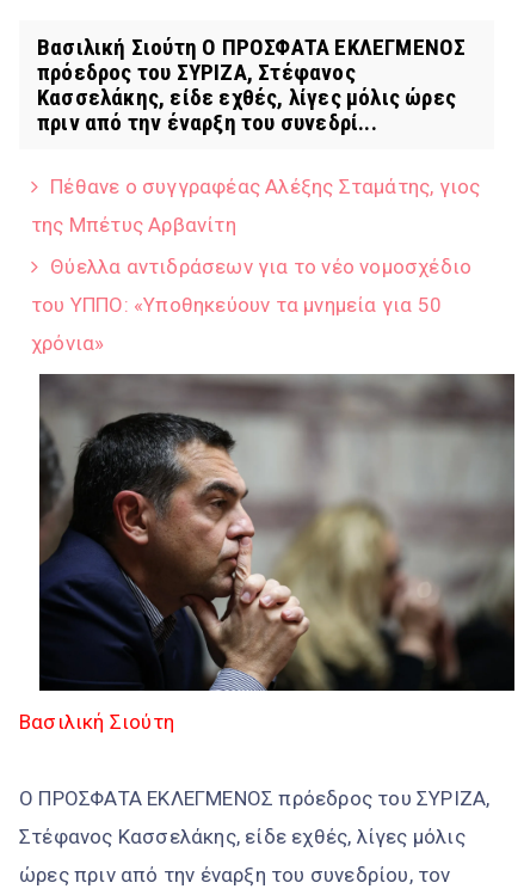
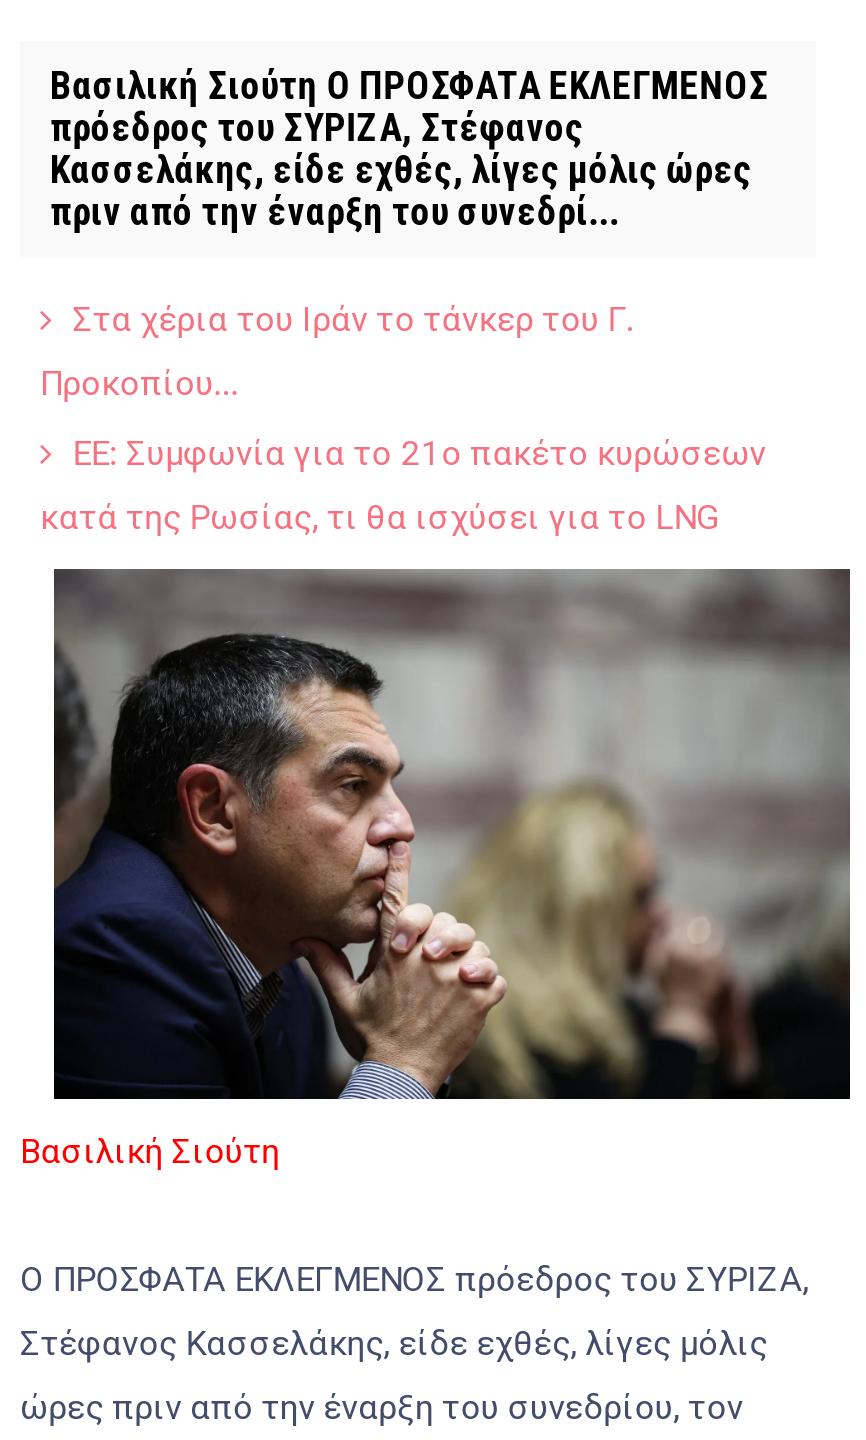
[31,174,480,355] Πέθανε ο συγγραφέας Αλέξης Σταμάτης, γιος | της Μπέτυς Αρβανίτη | Θύελλα αντιδράσεων για το νέο νομοσχέδιο | του ΥΠΠΟ: «Υποθηκεύουν τα μνημεία για 50 | χρόνια» -> [40,299,766,537] Στα χέρια του Ιράν το τάνκερ του Γ. | Προκοπίου... | ΕΕ: Συμφωνία για το 21ο πακέτο κυρώσεων | κατά της Ρωσίας, τι θα ισχύσει για το LNG

